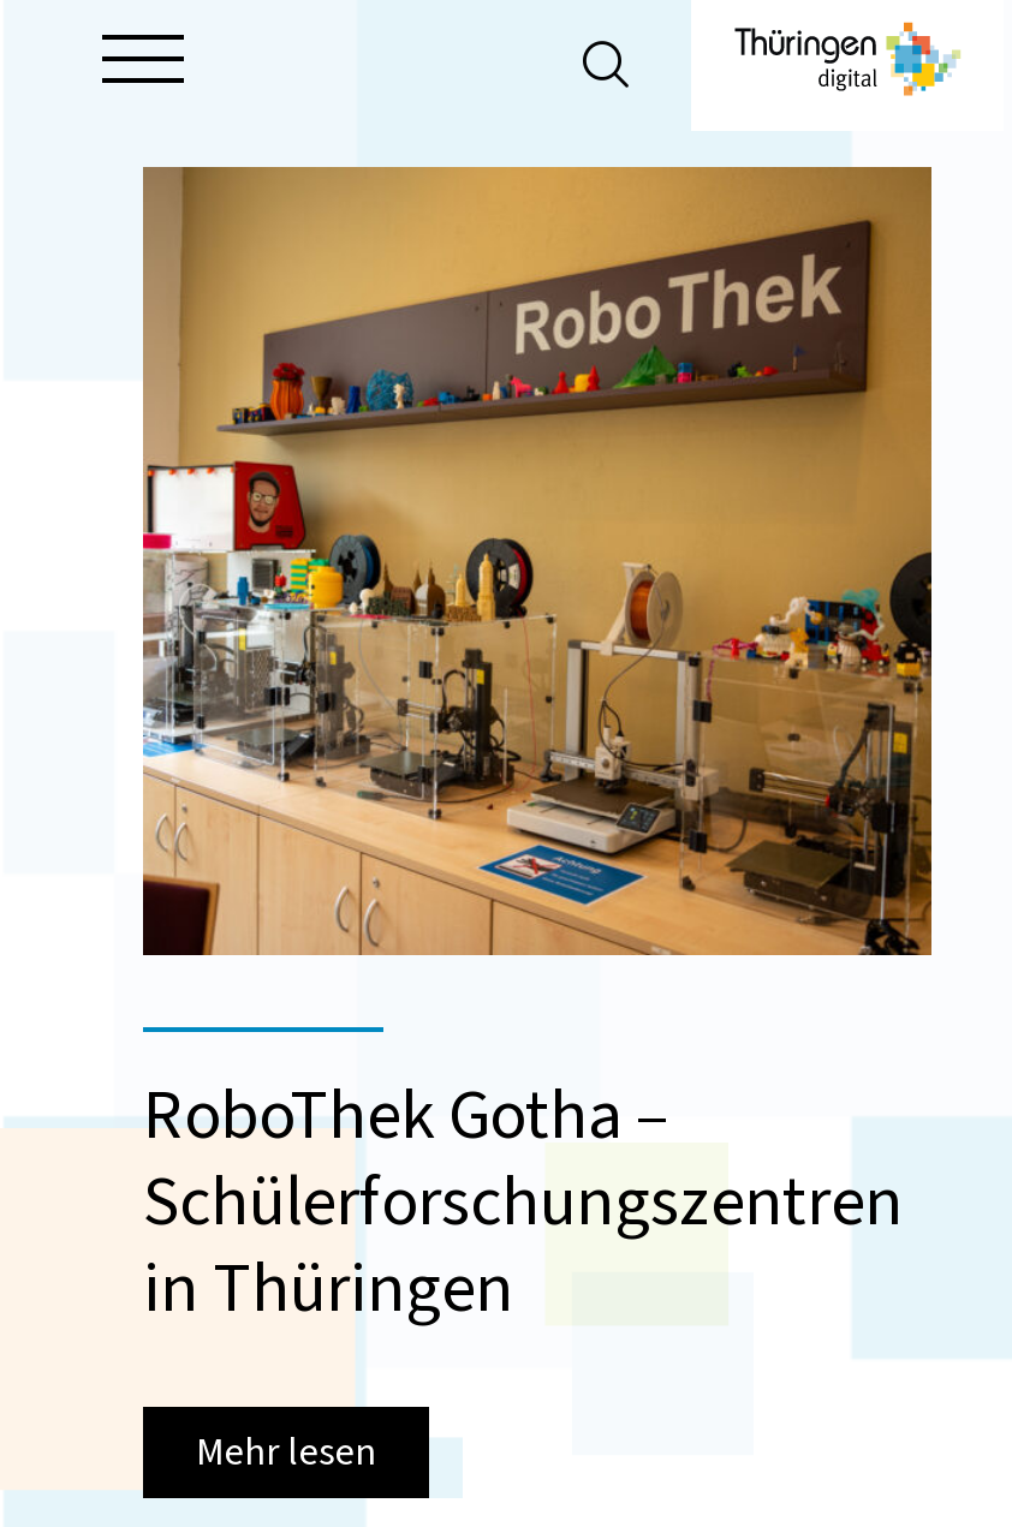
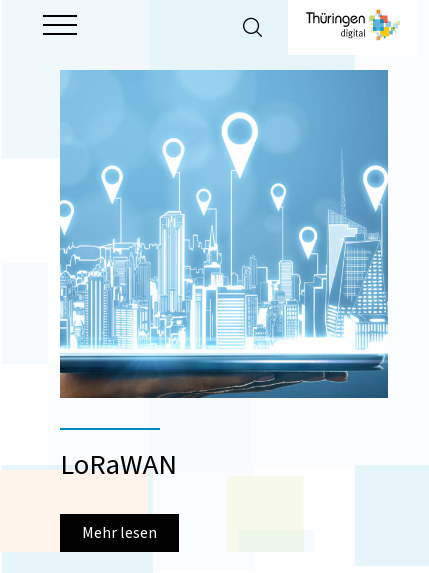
[141,165,934,958] [image] -> [59,69,389,399] [image]
[143,1068,903,1340] RoboThek Gotha – | Schülerforschungszentren | in Thüringen -> [60,445,177,486] LoRaWAN

